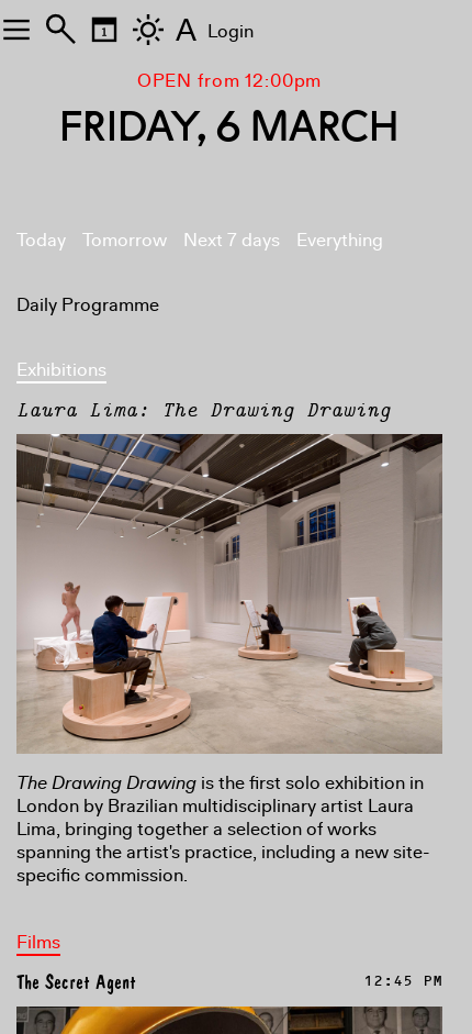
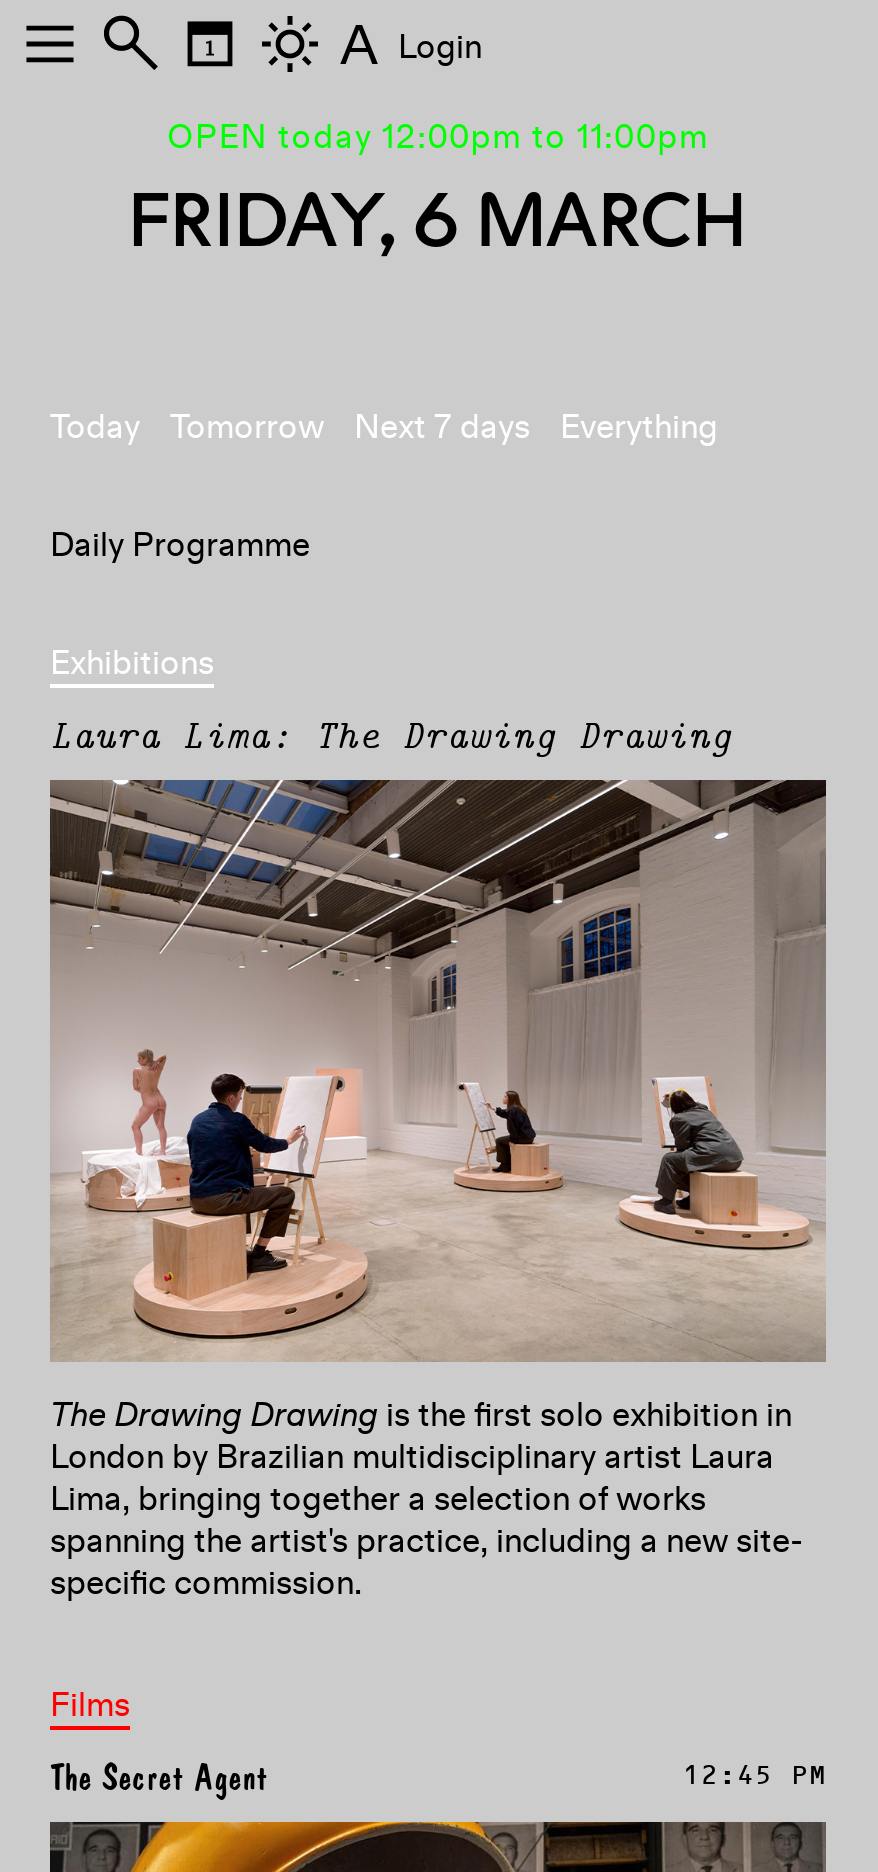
[137,69,322,92] OPEN from 12:00pm -> [167,116,709,158] OPEN today 12:00pm to 11:00pm

